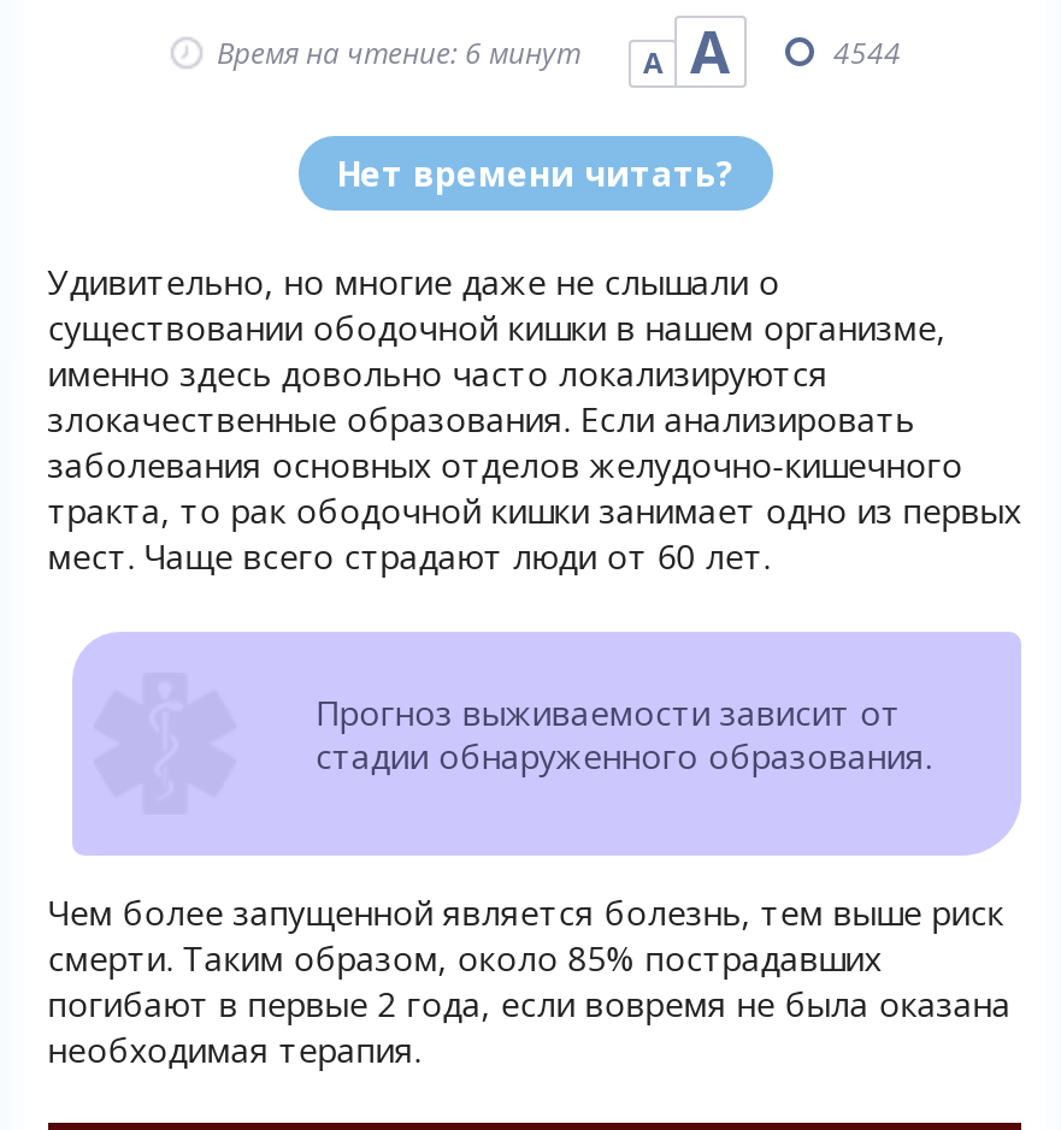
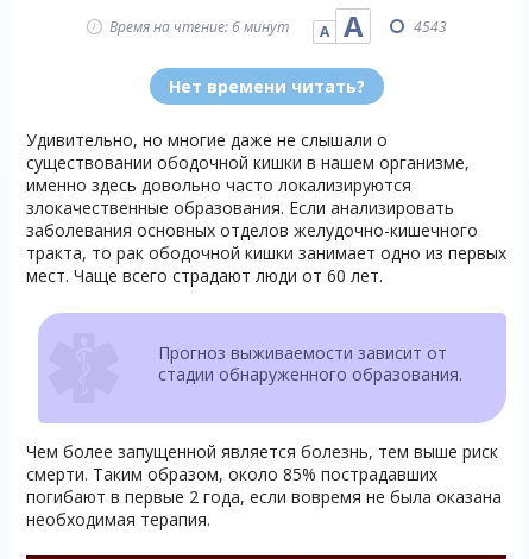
[833,31,901,72] 4544 -> [414,16,447,36] 4543

